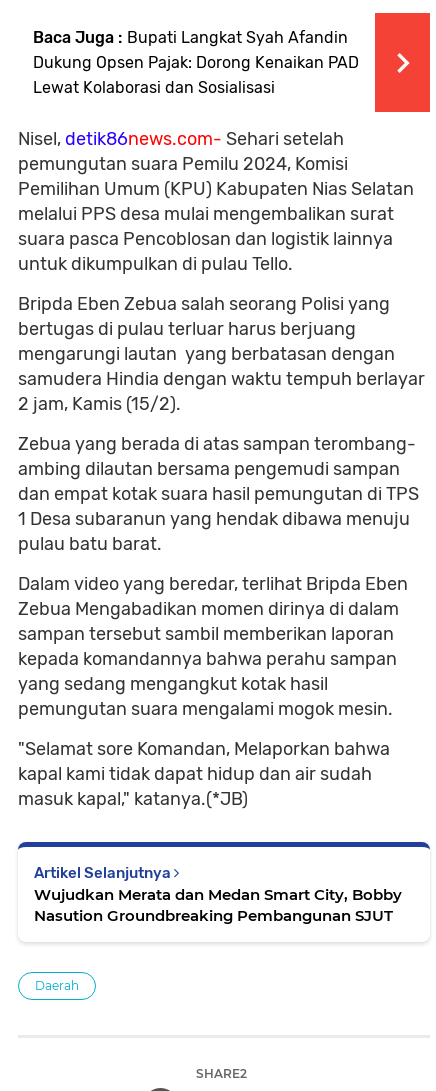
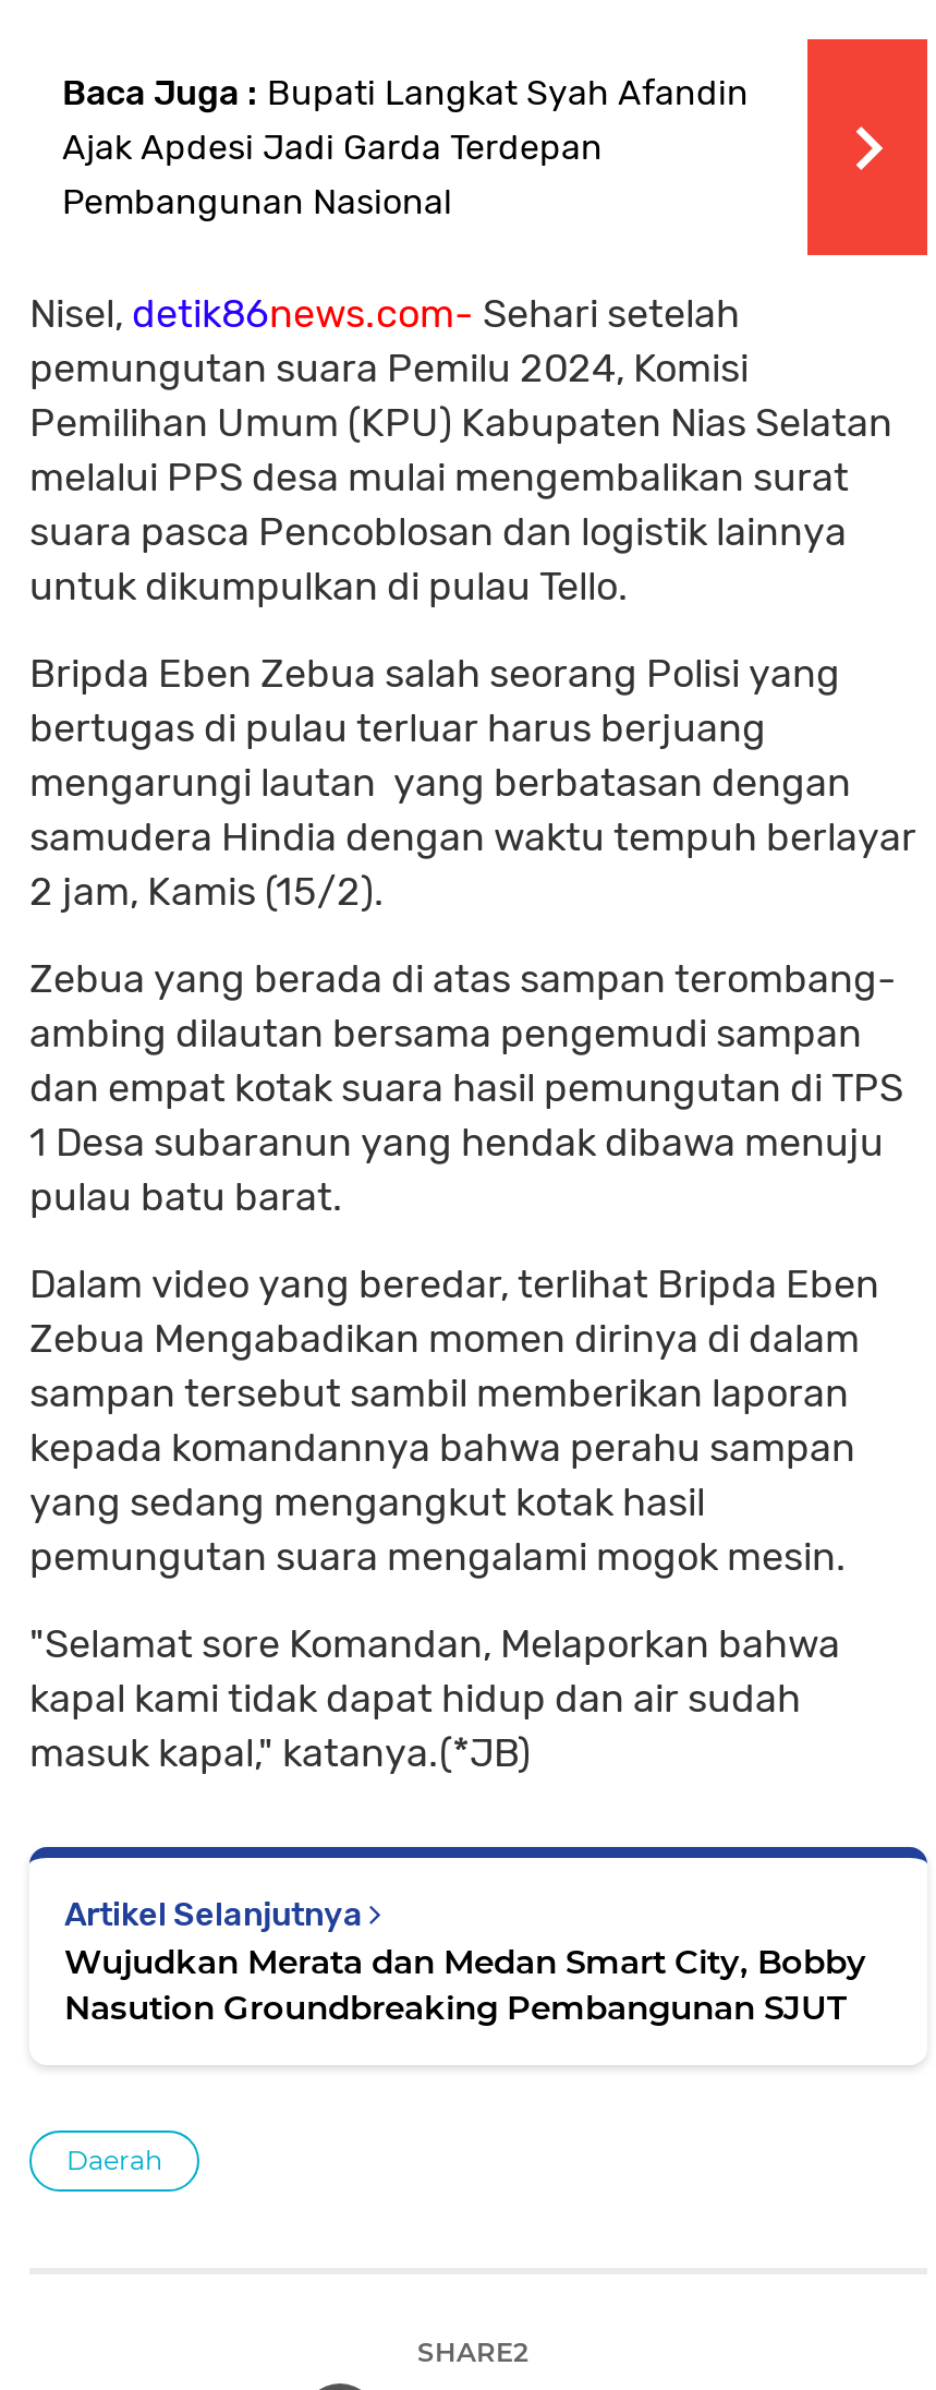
[33,53,359,97] Dukung Opsen Pajak: Dorong Kenaikan PAD | Lewat Kolaborasi dan Sosialisasi -> [62,126,603,222] Ajak Apdesi Jadi Garda Terdepan | Pembangunan Nasional

